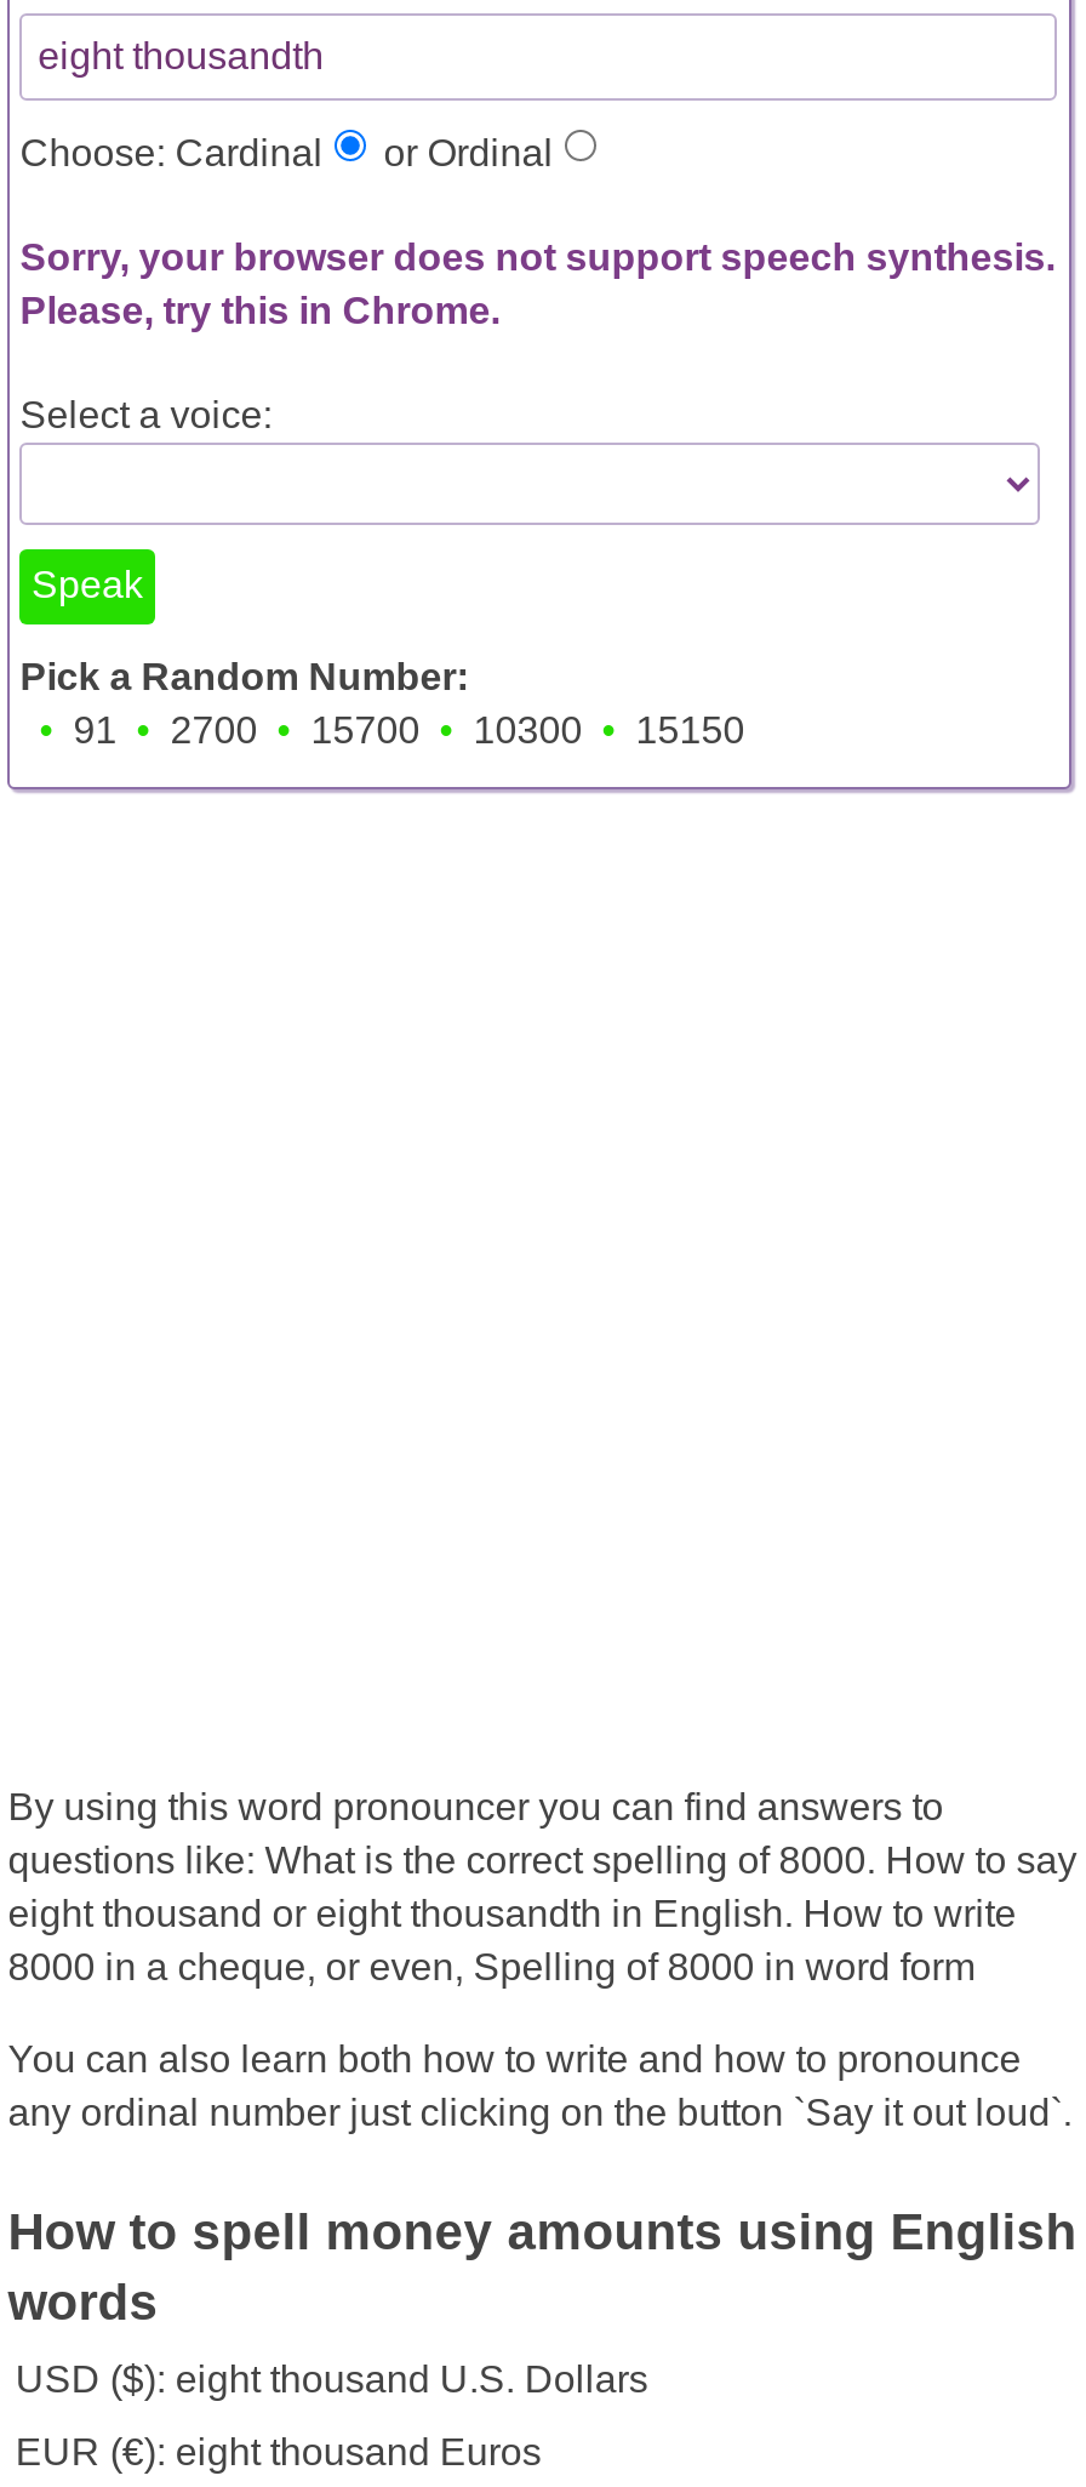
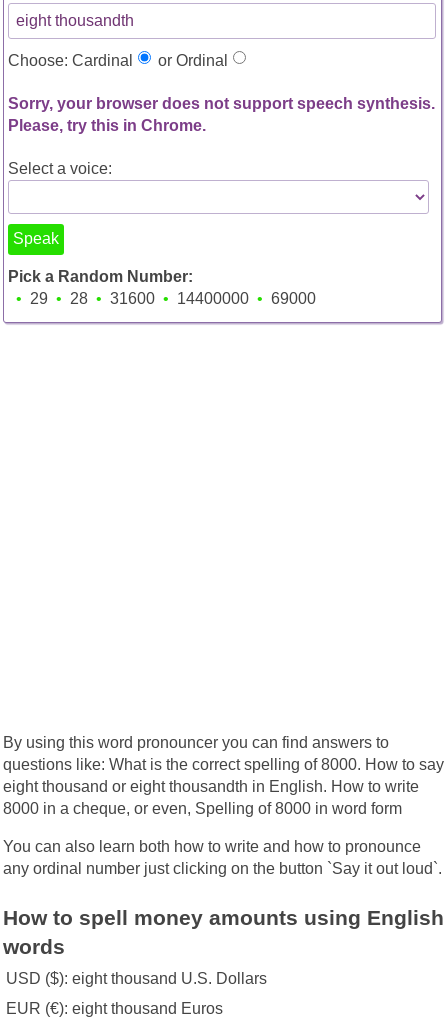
[73,708,117,750] 91 -> [30,290,48,307] 29
[170,708,257,750] 2700 -> [70,290,88,307] 28
[311,708,420,750] 15700 -> [110,290,155,307] 31600
[473,708,582,750] 10300 -> [177,290,249,307] 14400000
[636,708,745,750] 15150 -> [271,290,316,307] 69000

